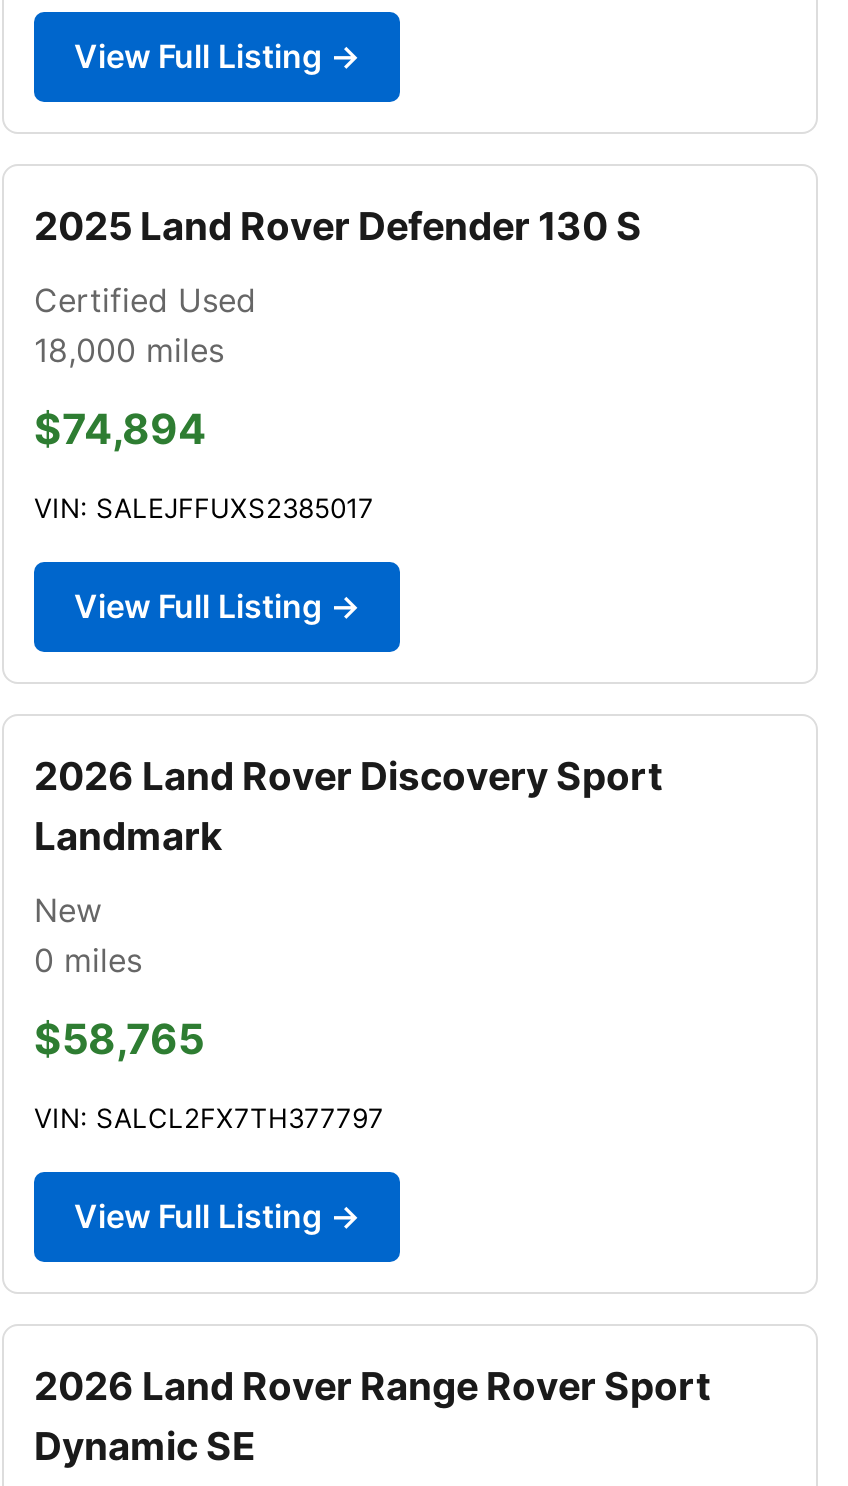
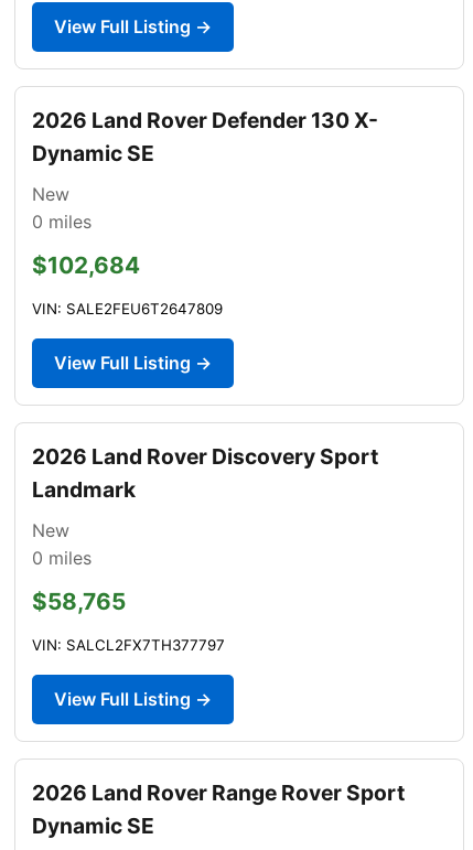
[34,202,642,250] 2025 Land Rover Defender 130 S -> [32,107,378,166] 2026 Land Rover Defender 130 X- | Dynamic SE
[34,280,256,370] Certified Used | 18,000 miles -> [32,183,92,233] New | 0 miles
[34,404,206,454] $74,894 -> [32,251,140,279] $102,684
[34,492,374,524] VIN: SALEJFFUXS2385017 -> [32,300,223,317] VIN: SALE2FEU6T2647809

